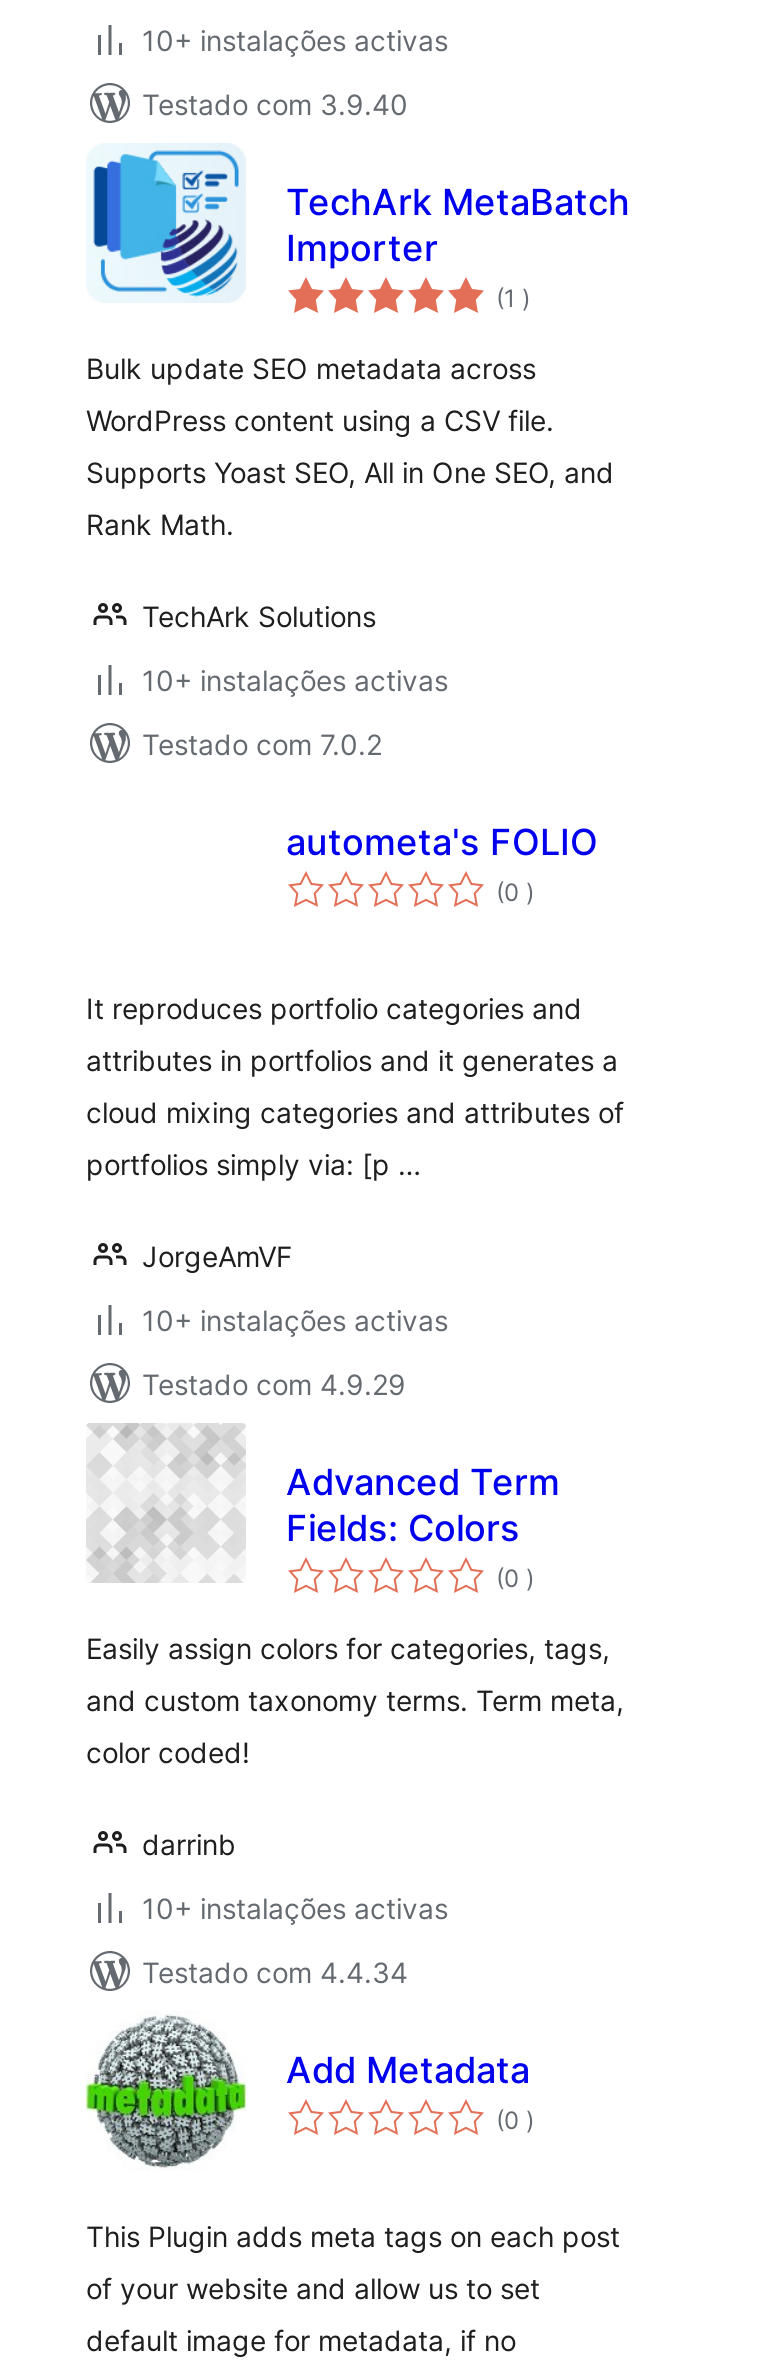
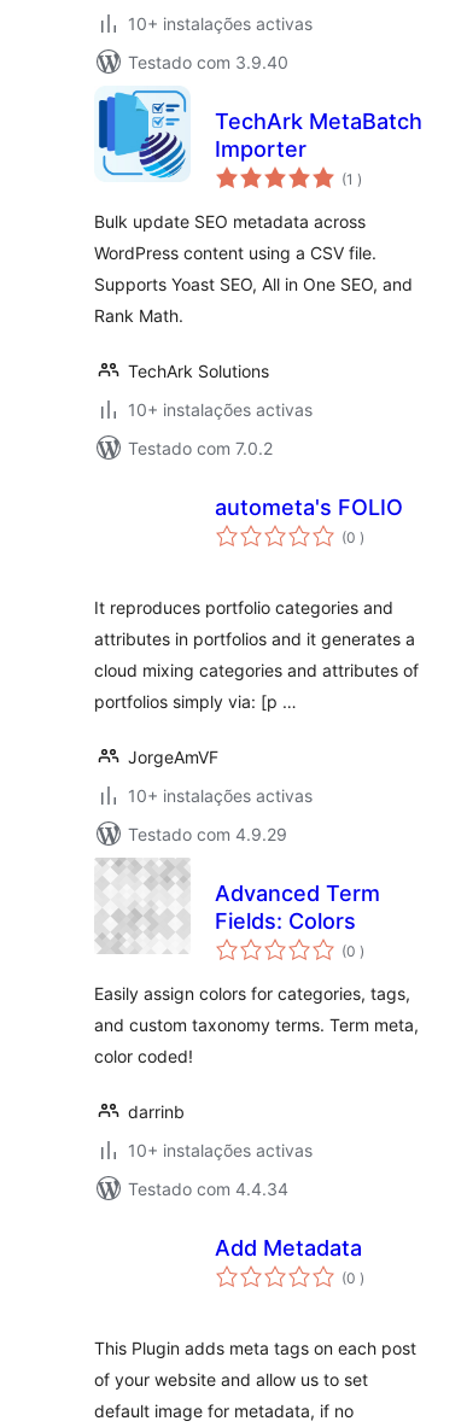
[84,2013,248,2169] [image] -> none

